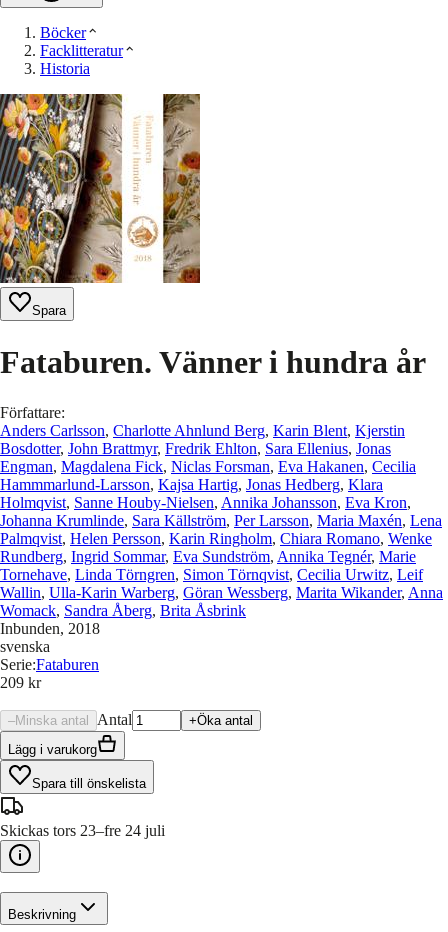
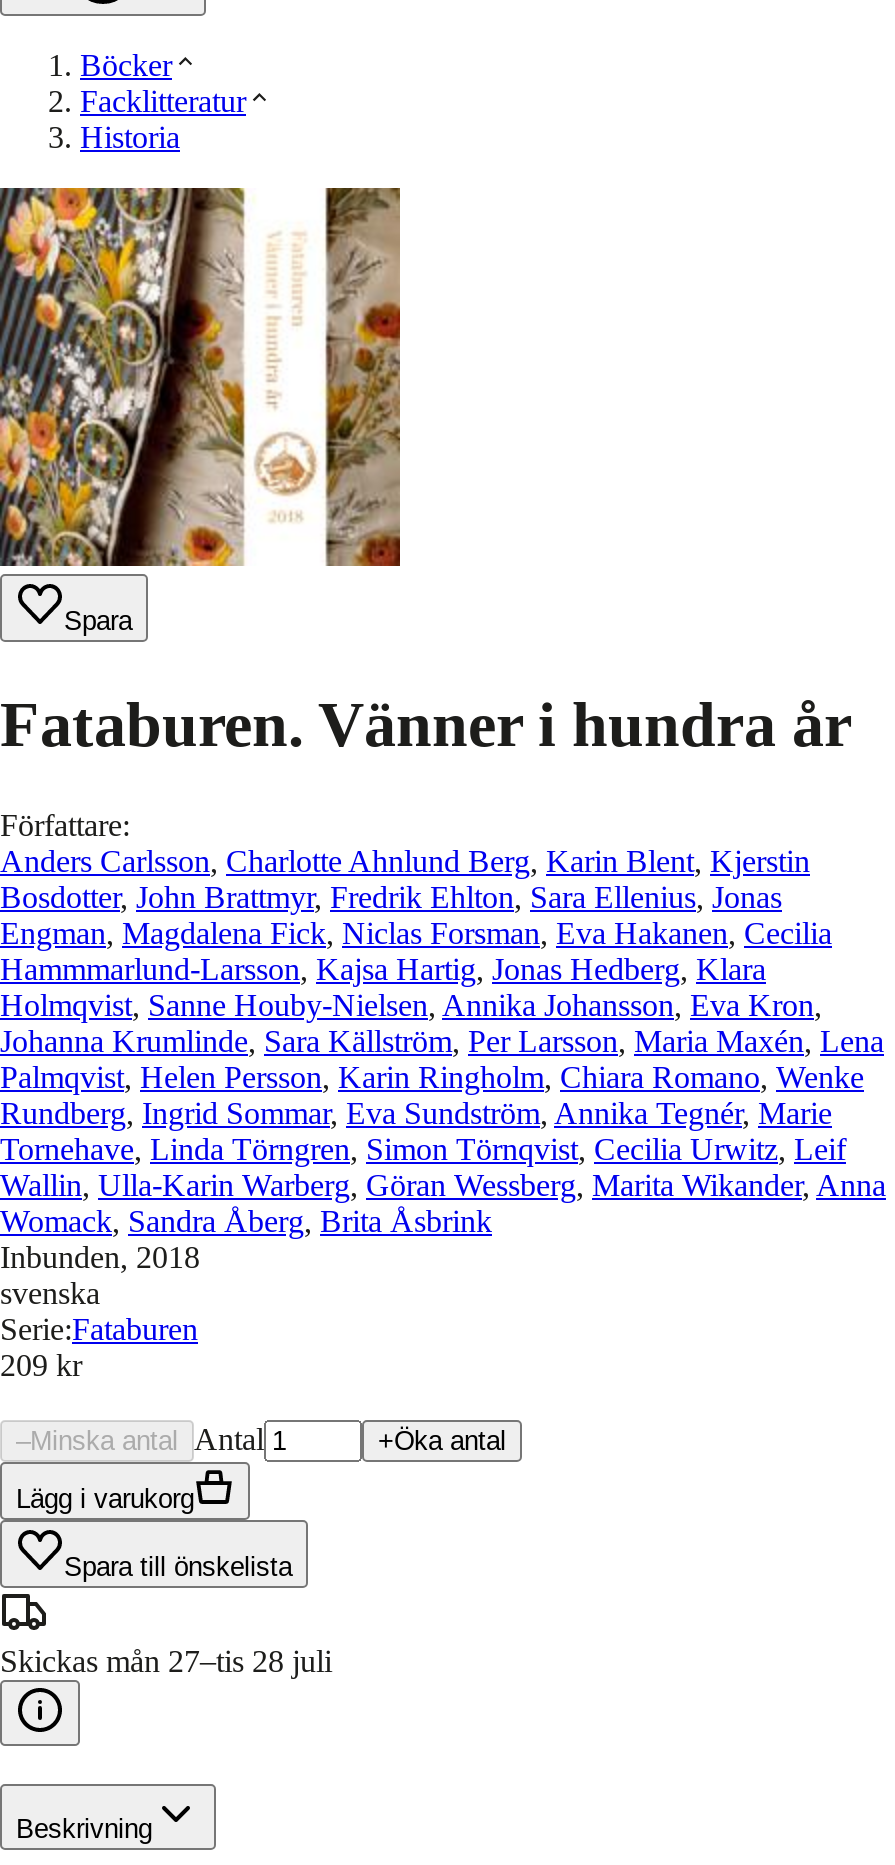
[0,822,165,839] Skickas tors 23–fre 24 juli -> [0,1644,332,1678] Skickas mån 27–tis 28 juli

